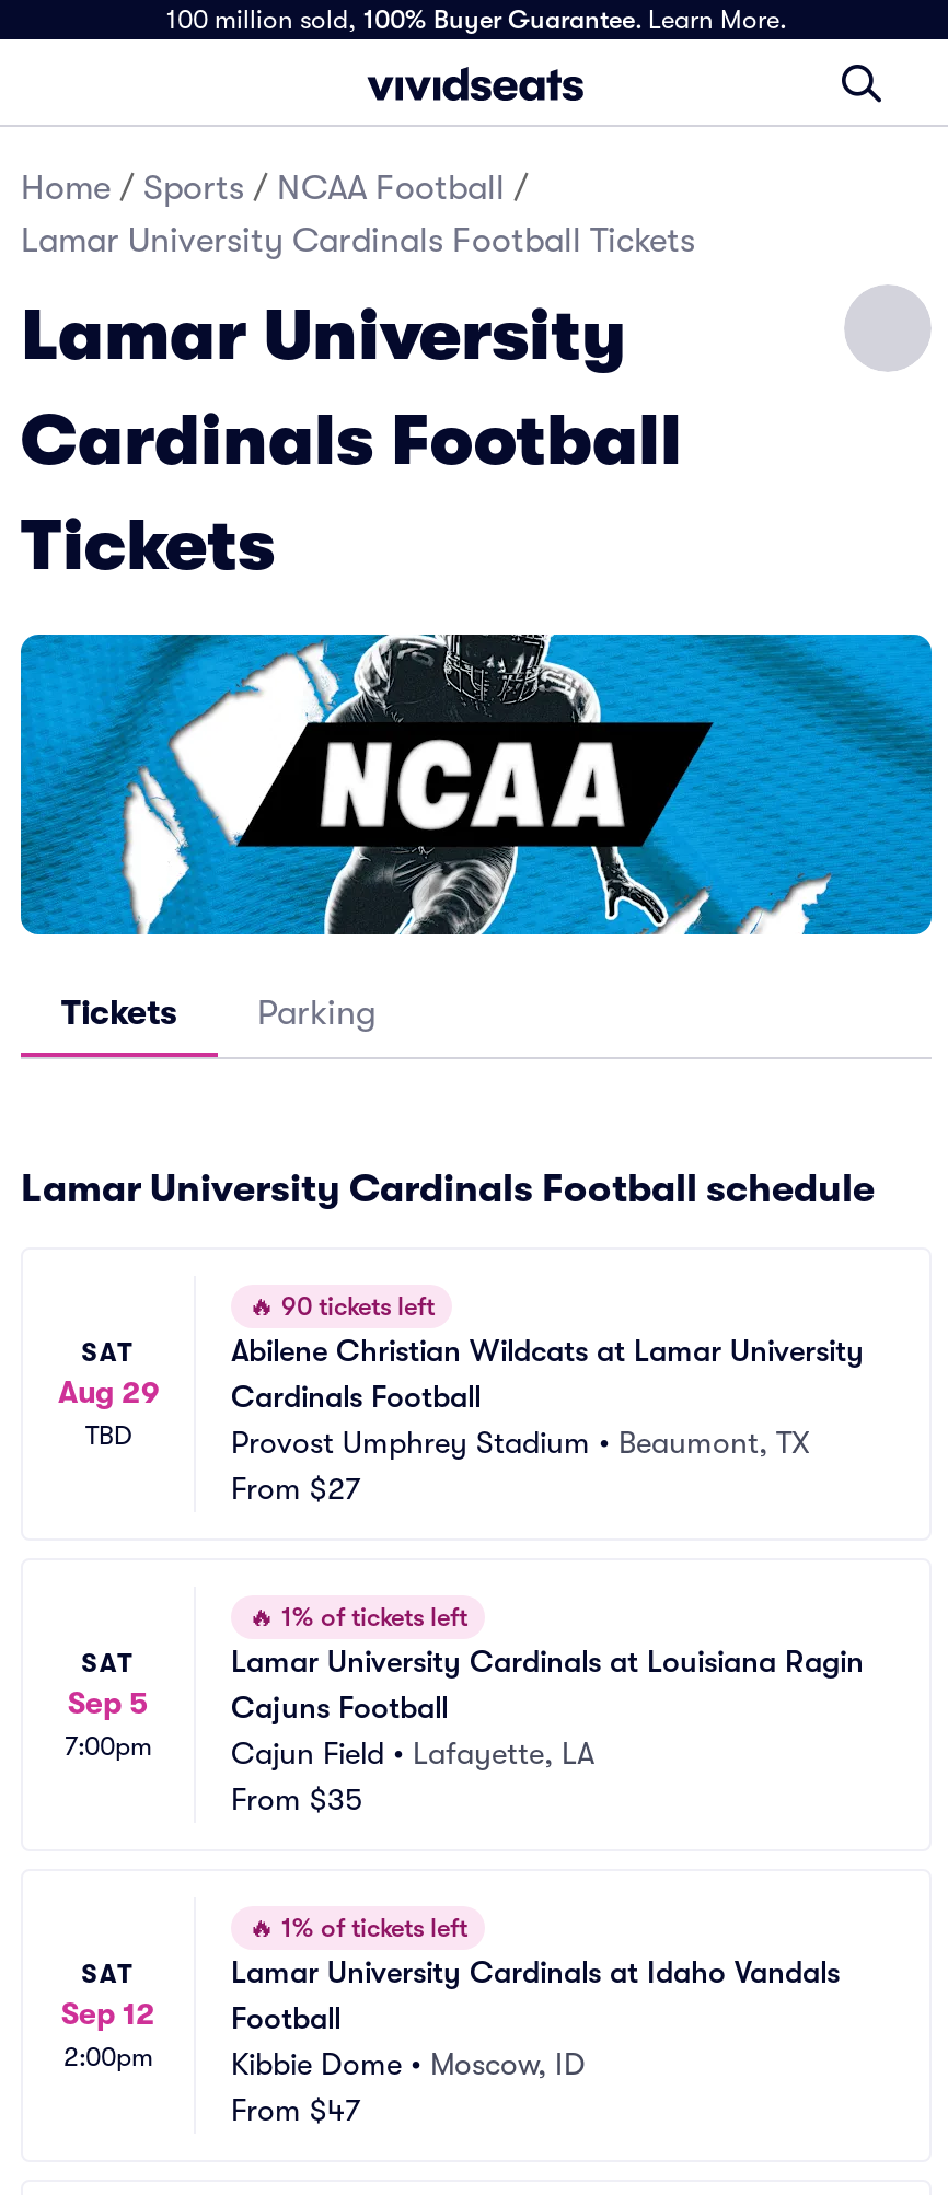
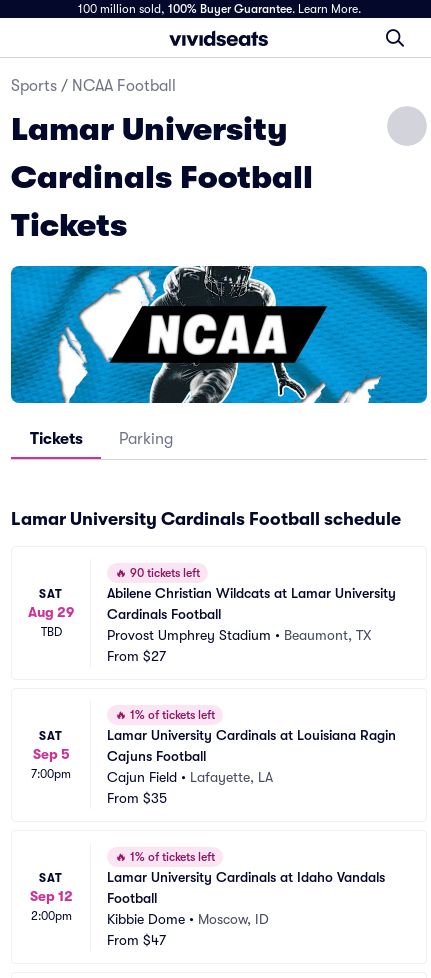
[21,169,695,260] Home / Sports / NCAA Football / | Lamar University Cardinals Football Tickets -> [11,77,176,95] Sports / NCAA Football

